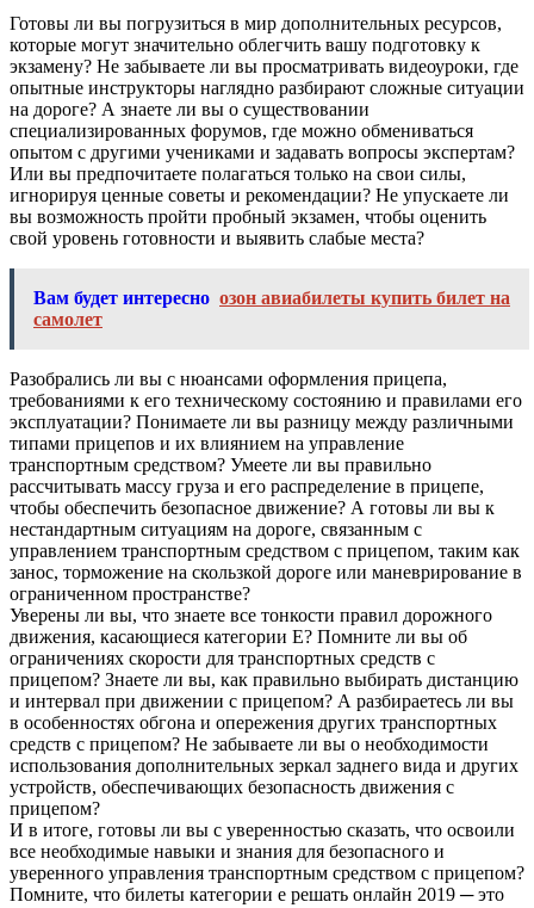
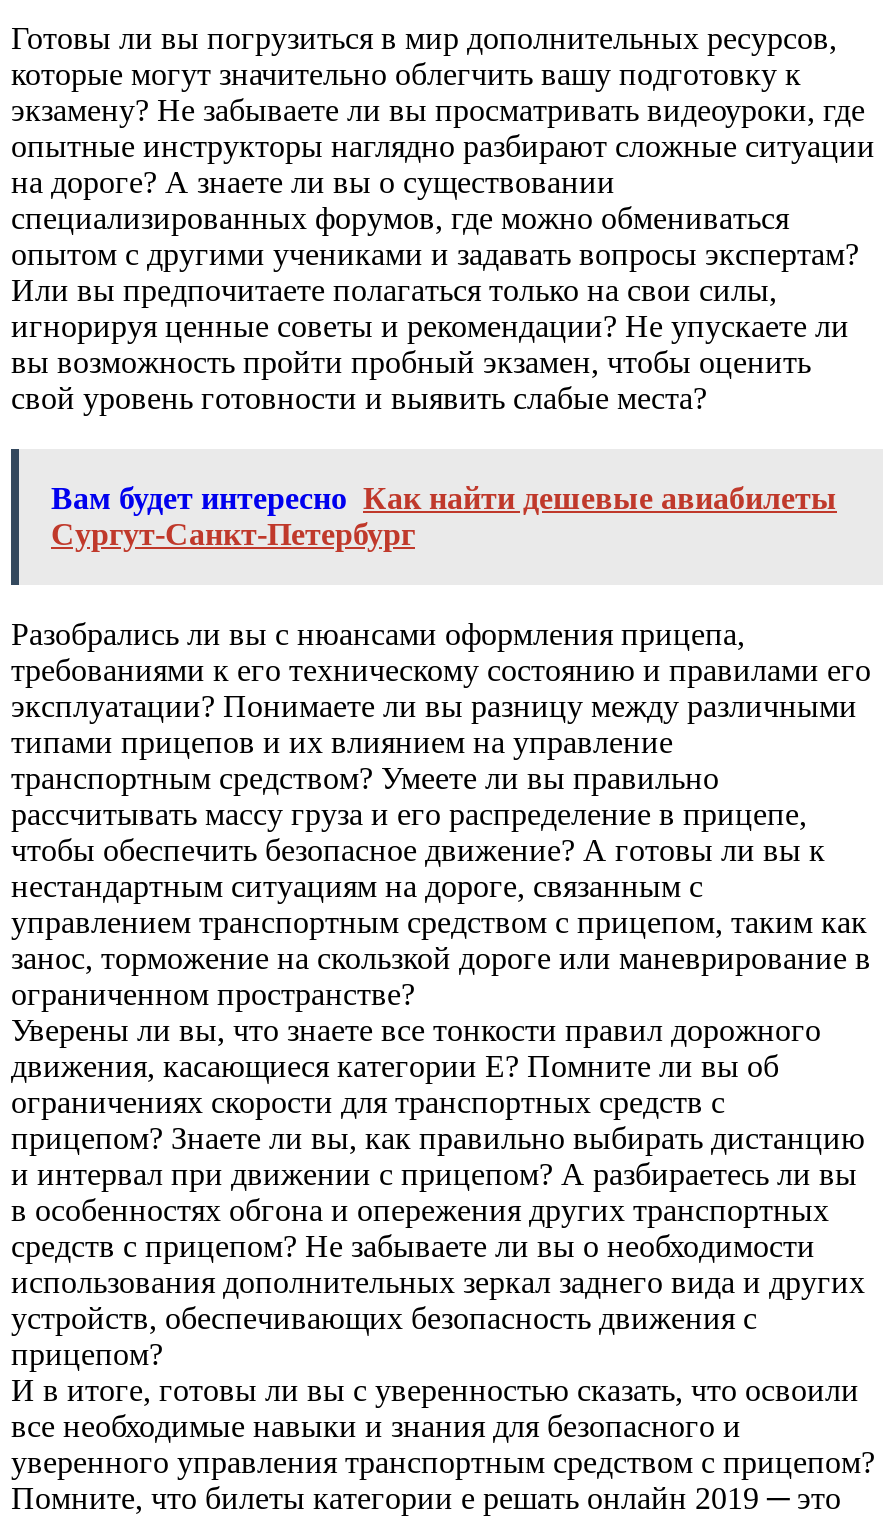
[33,287,510,329] Вам будет интересно озон авиабилеты купить билет на | самолет -> [51,480,837,550] Вам будет интересно Как найти дешевые авиабилеты | Сургут-Санкт-Петербург

